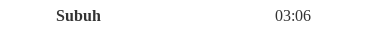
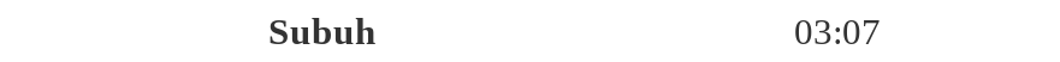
[274,7,310,24] 03:06 -> [794,11,881,51] 03:07

